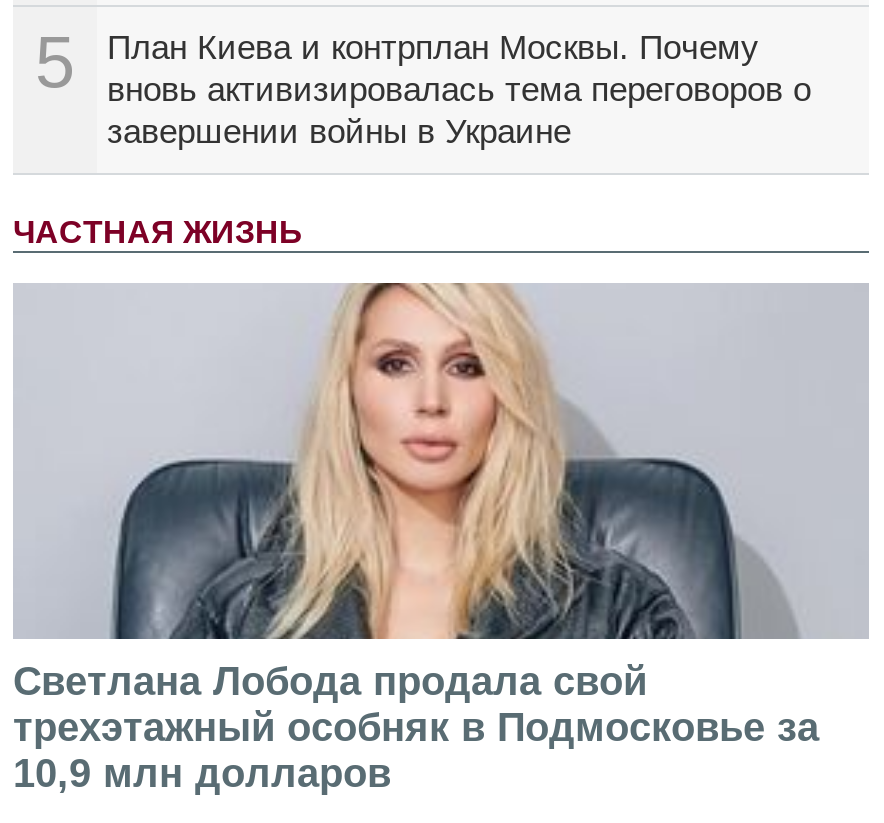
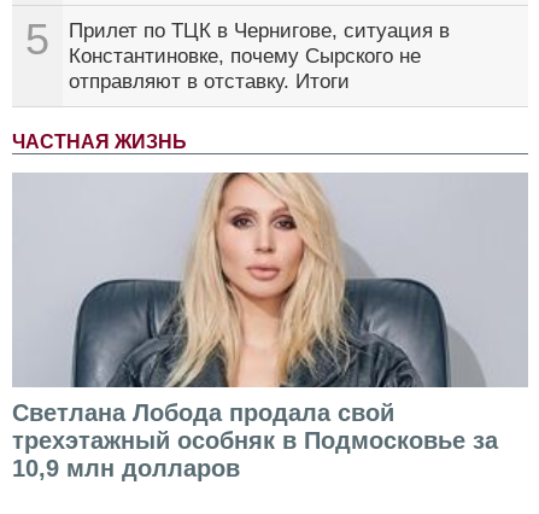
[107,29,811,151] План Киева и контрплан Москвы. Почему | вновь активизировалась тема переговоров о | завершении войны в Украине -> [69,19,450,93] Прилет по ТЦК в Чернигове, ситуация в | Константиновке, почему Сырского не | отправляют в отставку. Итоги

